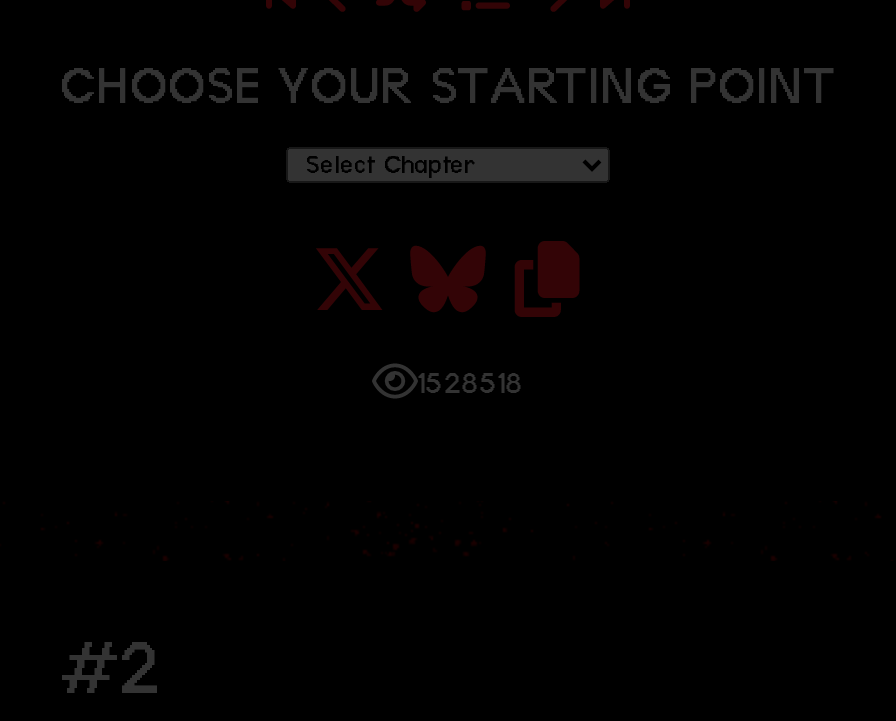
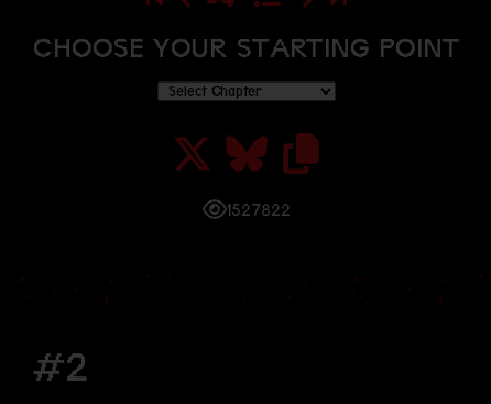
[418,367,524,399] 1528518 -> [227,202,291,219] 1527822

